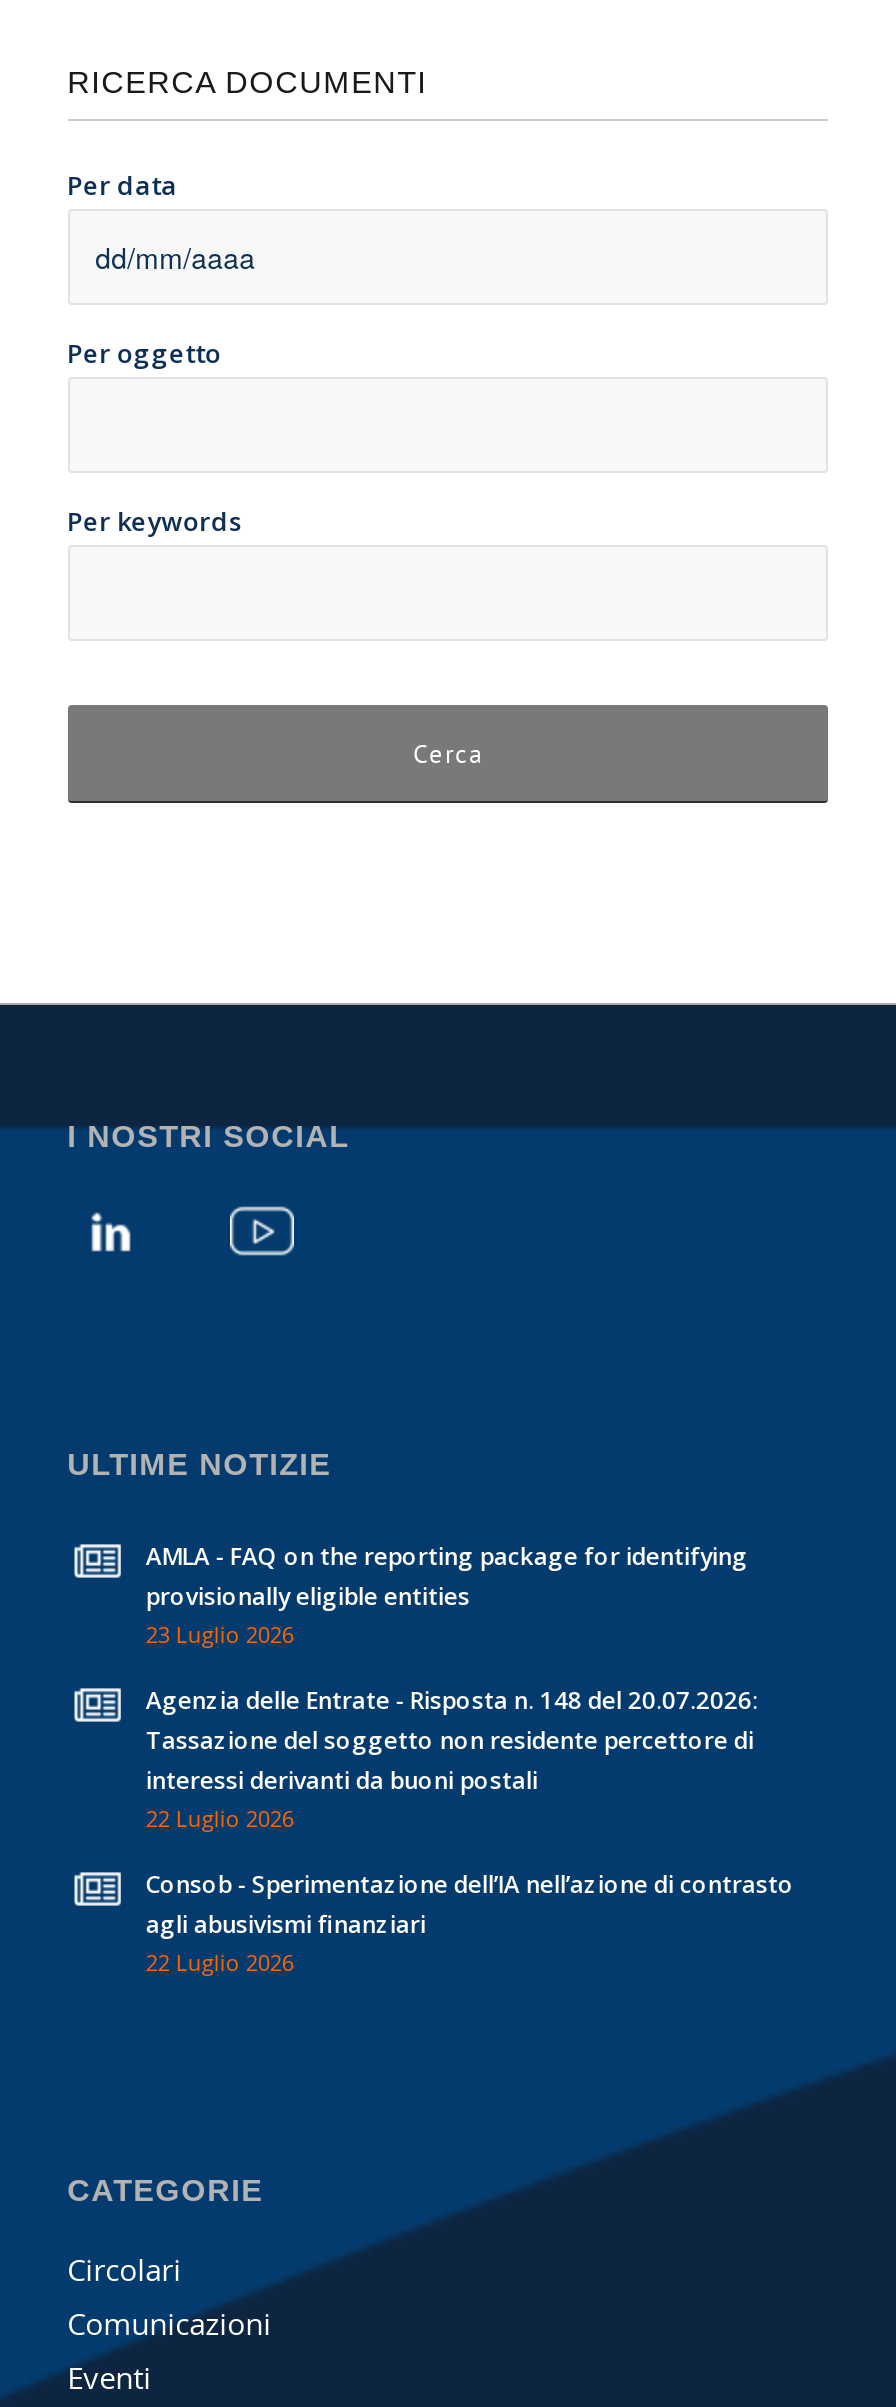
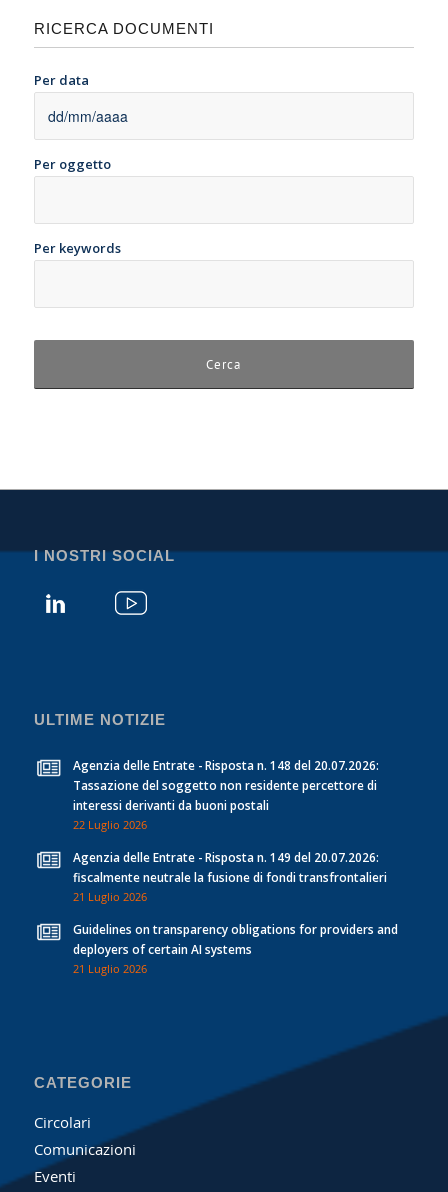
[146,1539,748,1649] AMLA - FAQ on the reporting package for identifying | provisionally eligible entities | 23 Luglio 2026 -> none
moved [146,1683,758,1833] -> [73,757,379,832]: Agenzia delle Entrate - Risposta n. 148 del 20.07.2026: | Tassazione del soggetto non residente percettore di | interessi derivanti da buoni postali | 22 Luglio 2026
[146,1867,794,1977] Consob - Sperimentazione dell’IA nell’azione di contrasto | agli abusivismi finanziari | 22 Luglio 2026 -> [73,849,398,976] Agenzia delle Entrate - Risposta n. 149 del 20.07.2026: | fiscalmente neutrale la fusione di fondi transfrontalieri | 21 Luglio 2026 | Guidelines on transparency obligations for providers and | deployers of certain AI systems | 21 Luglio 2026

